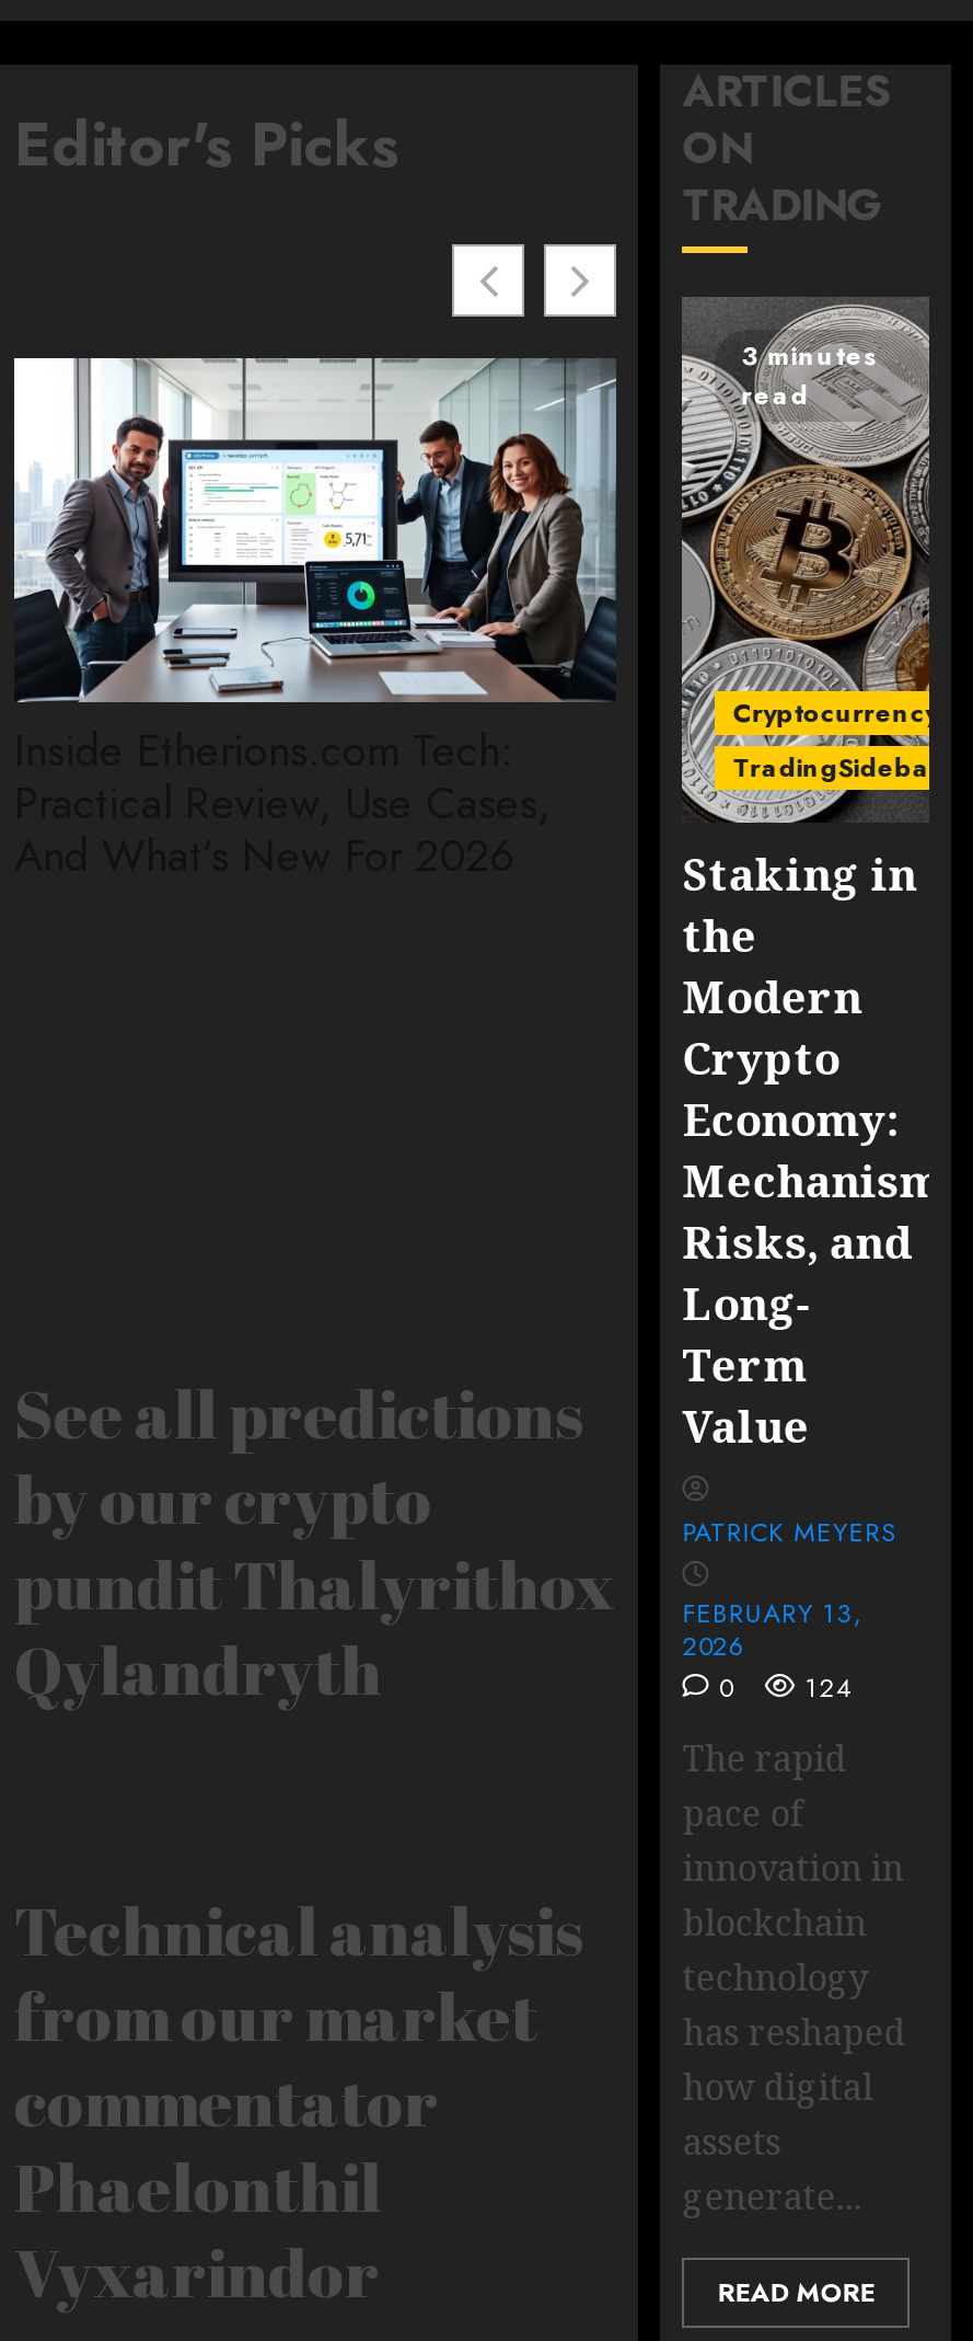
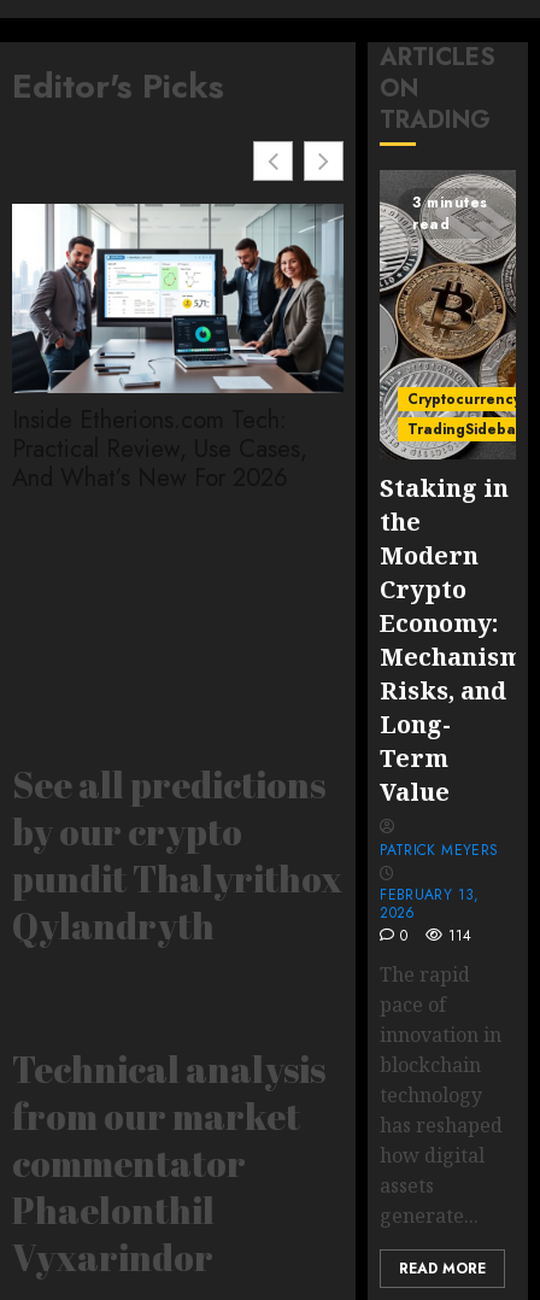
[719,1669,852,1708] 0 124 -> [400,925,472,947] 0 114

